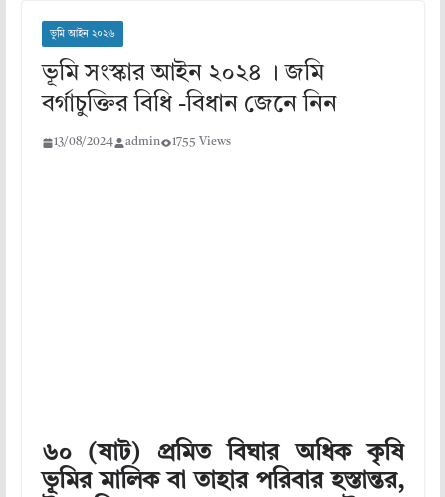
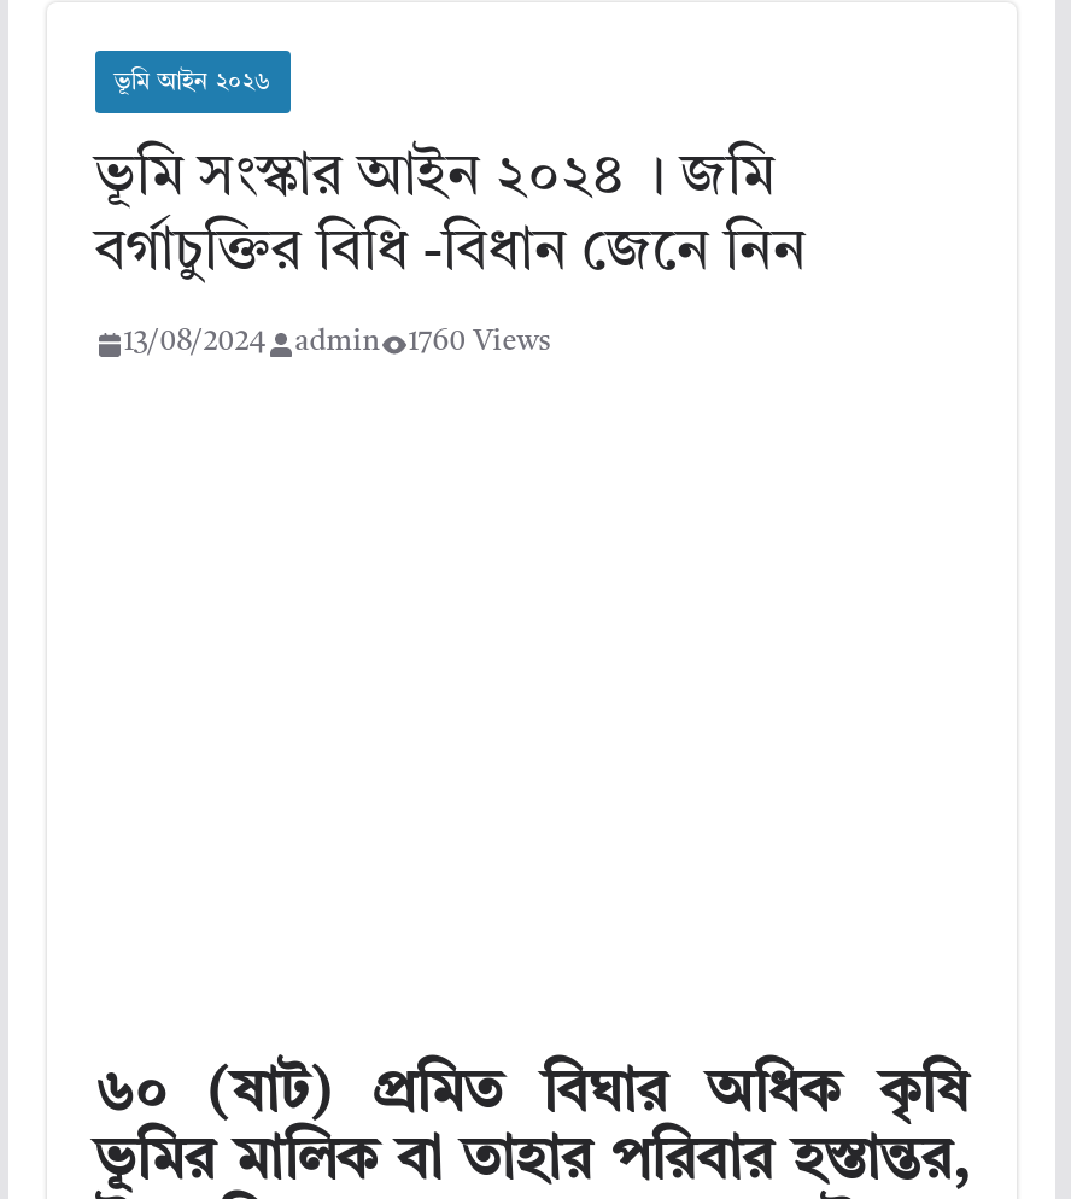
[54,136,231,148] 13/08/2024 admin 1755 Views -> [124,328,550,357] 13/08/2024 admin 1760 Views

